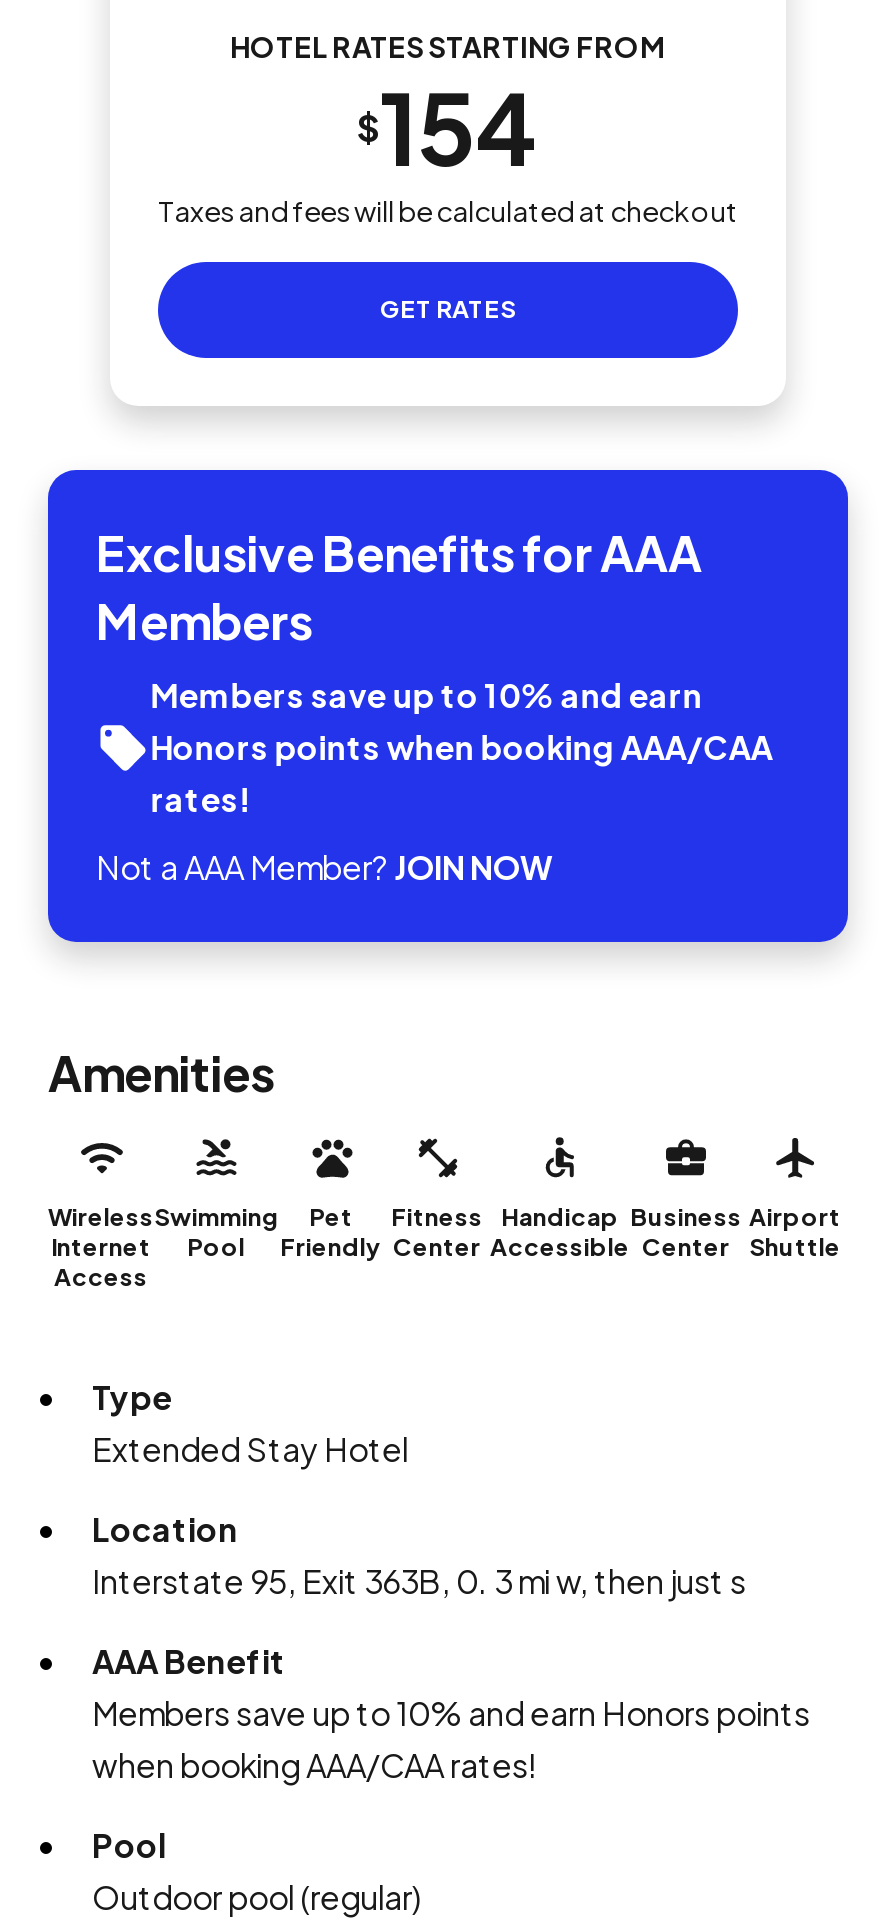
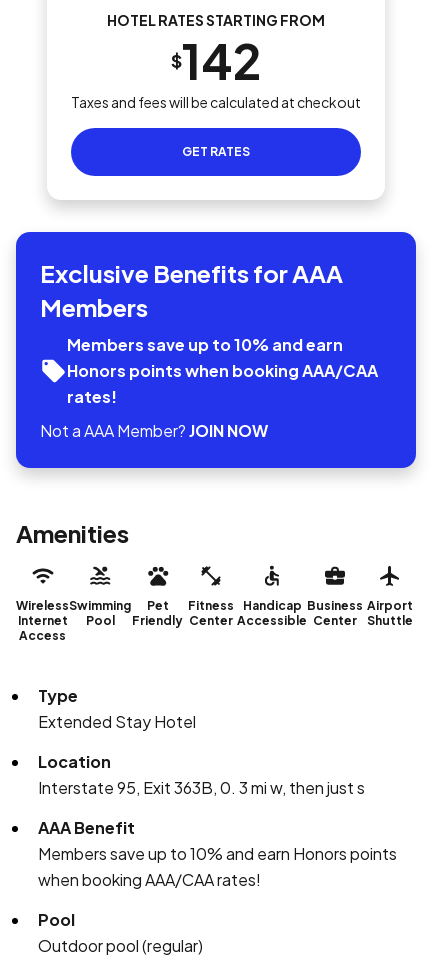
[357,66,539,188] $154 -> [171,30,261,91] $142

